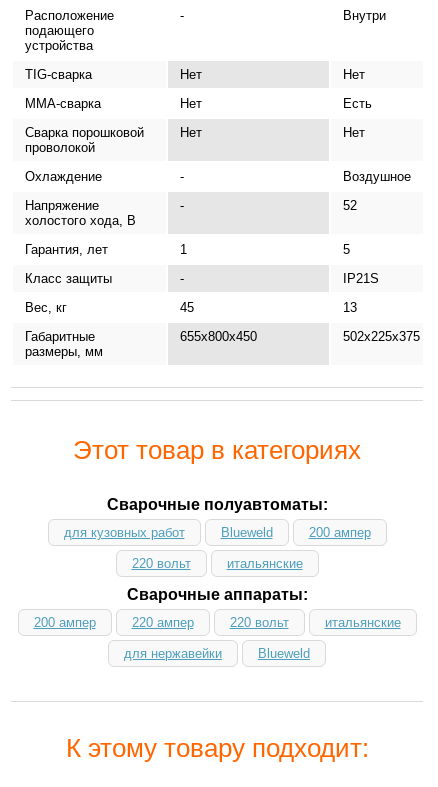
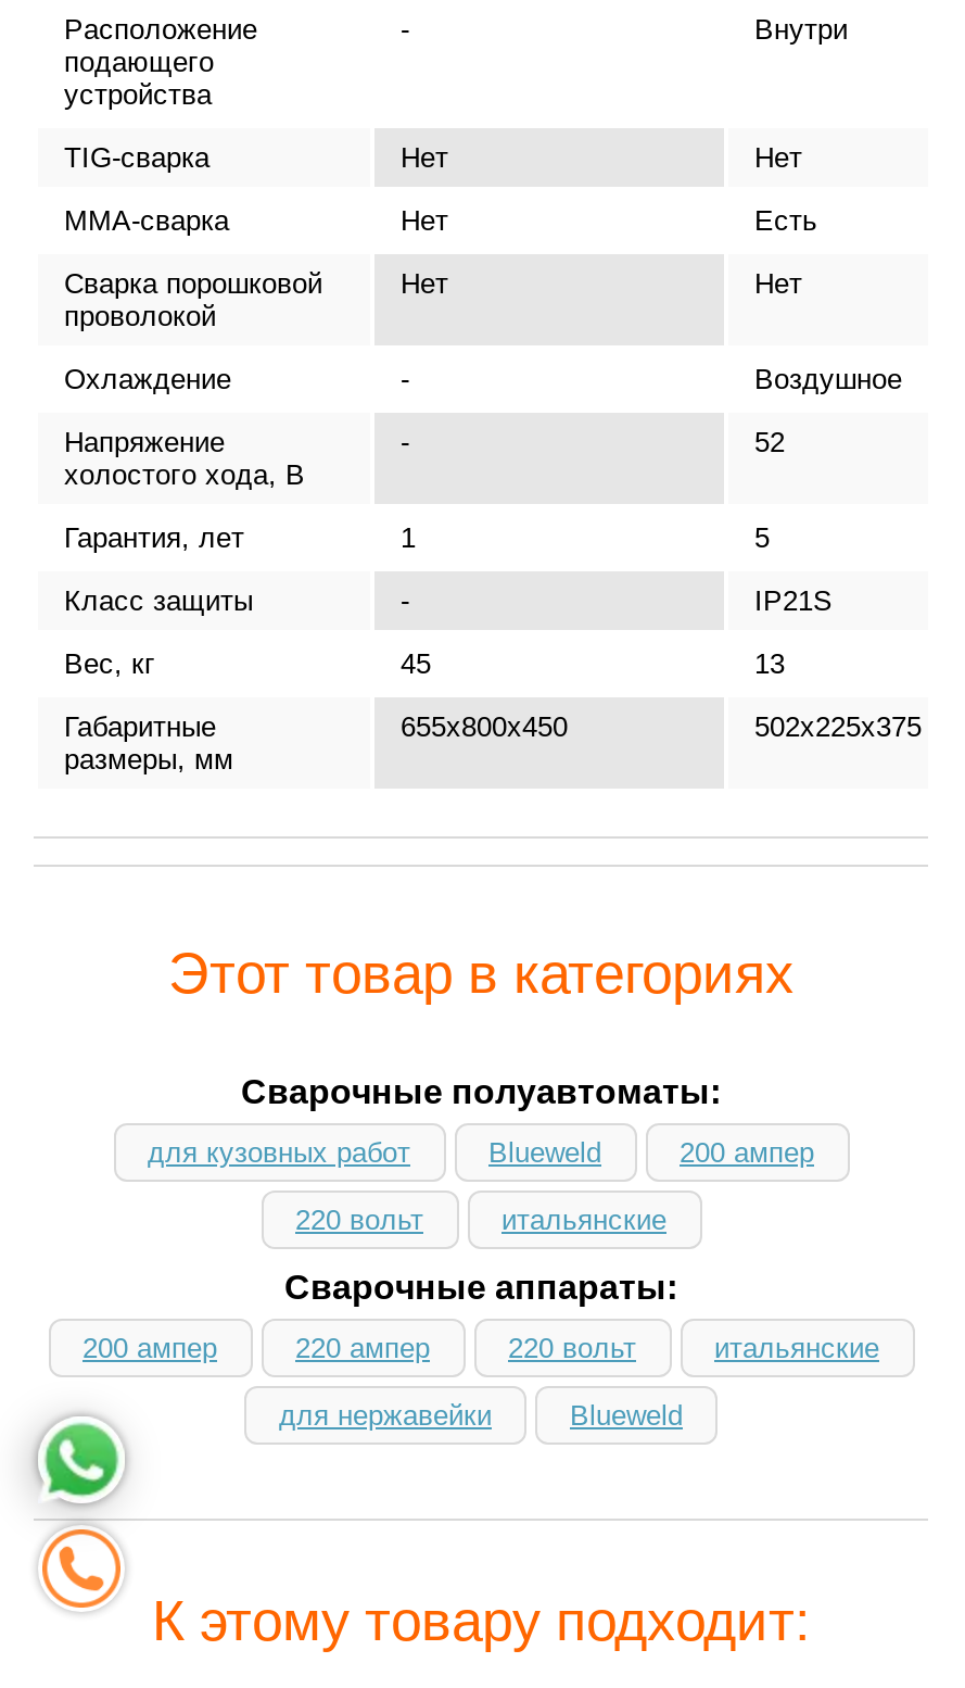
none -> [25,1410,131,1614] [image]

